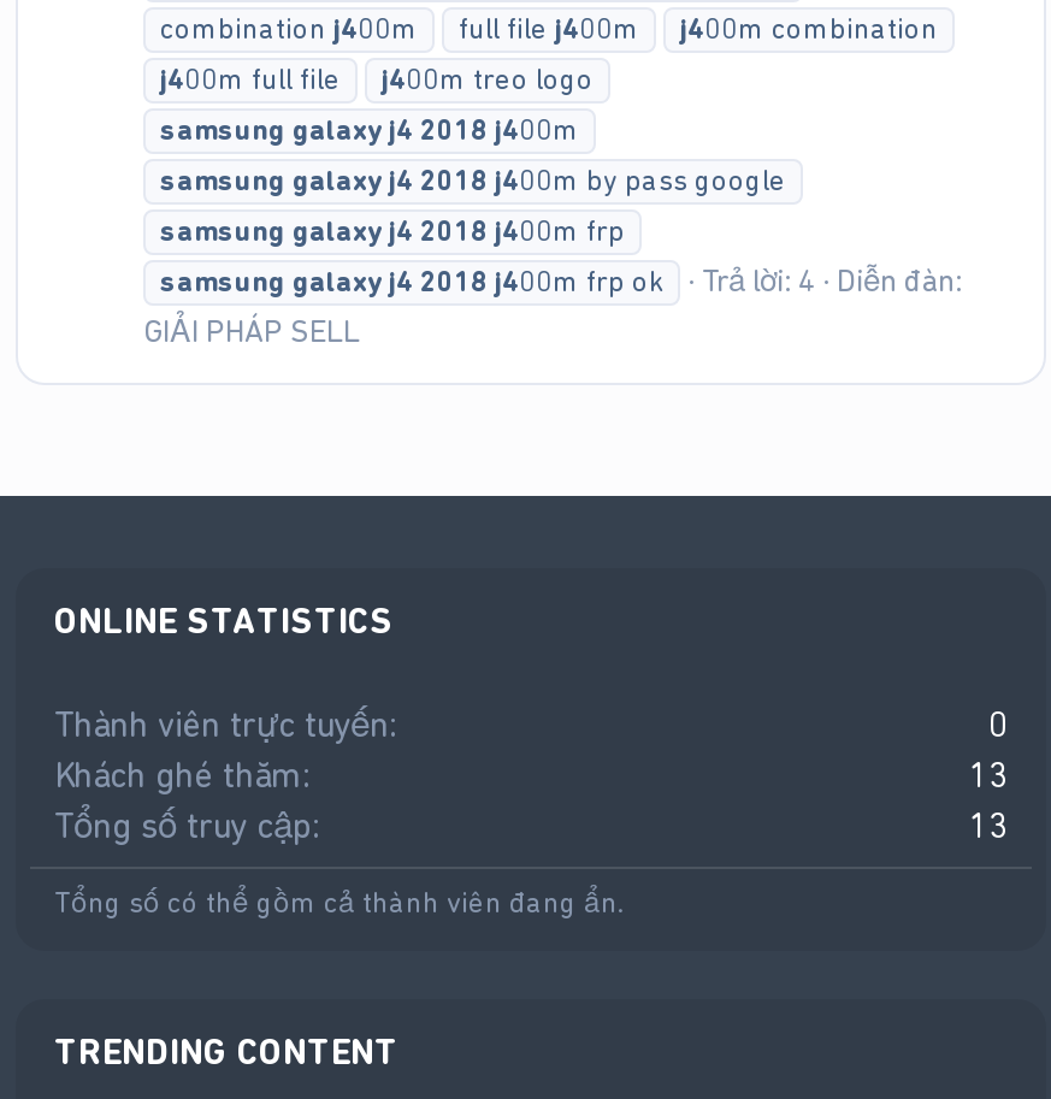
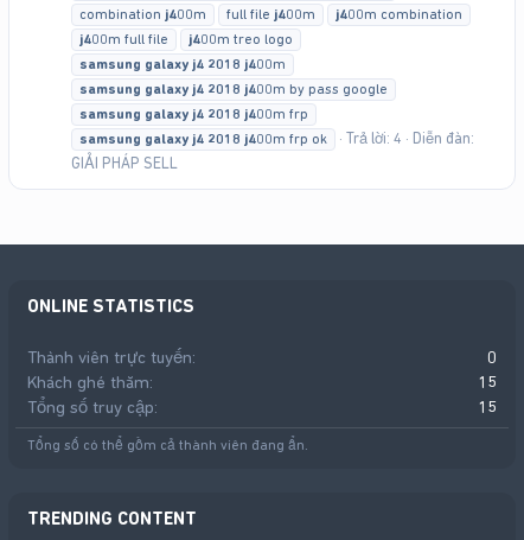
[969,754,1008,798] 13 -> [478,372,497,393] 15
[969,805,1008,848] 13 -> [478,397,497,418] 15

